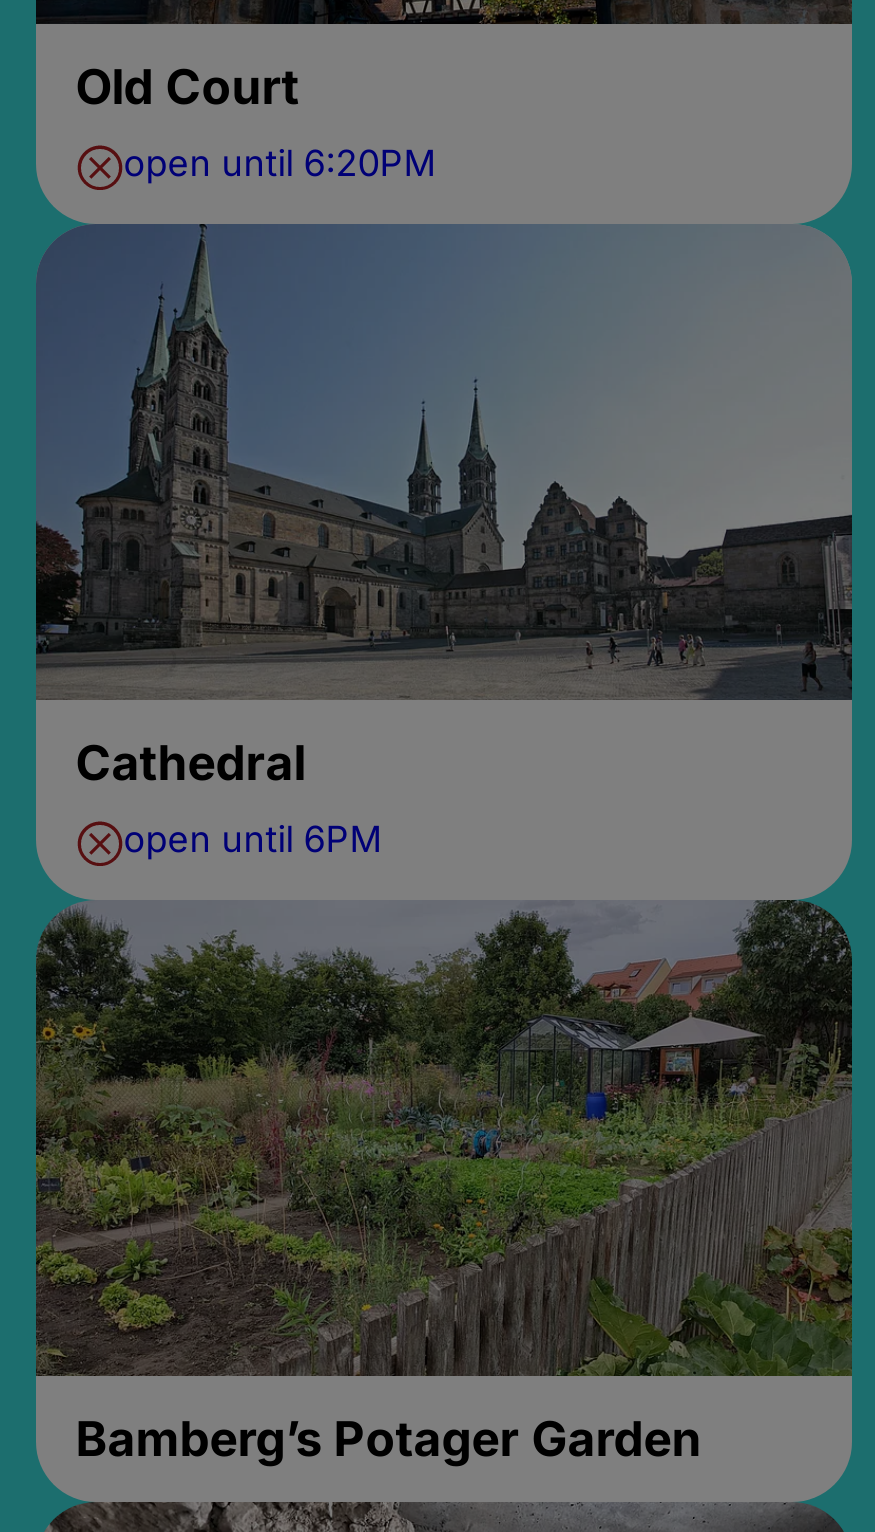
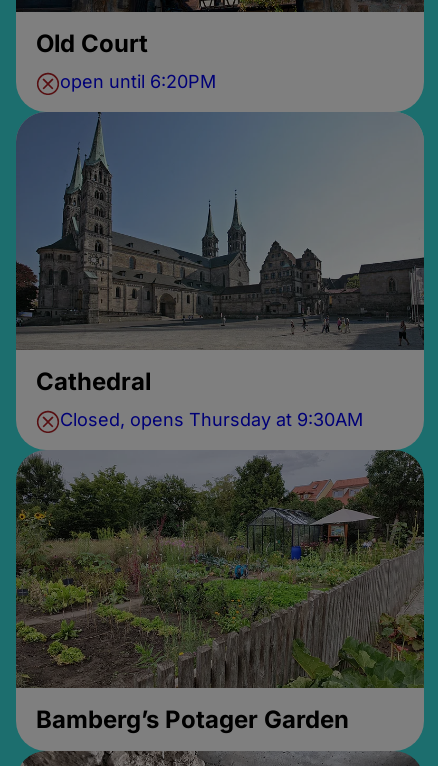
[124,819,382,861] open until 6PM -> [60,409,363,430] Closed, opens Thursday at 9:30AM

